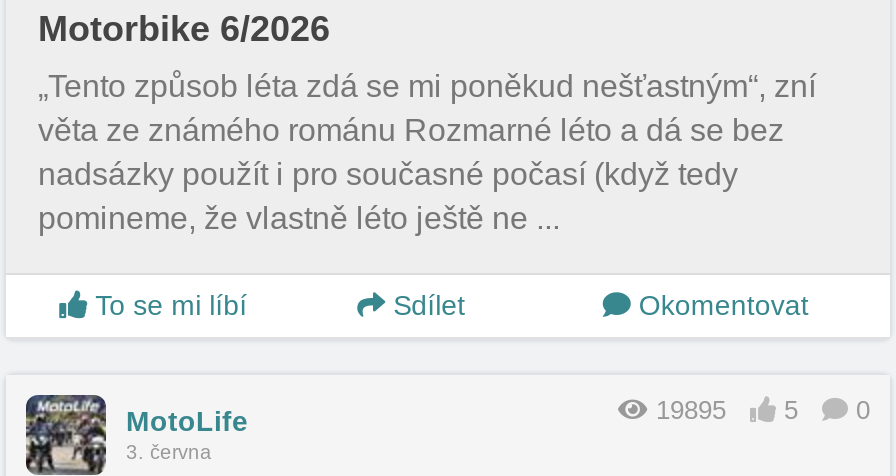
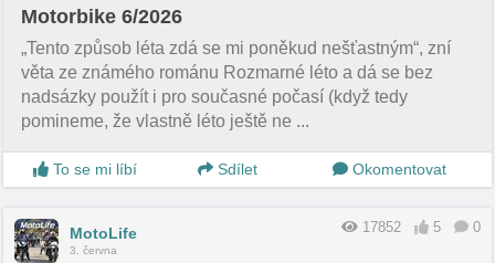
[656,395,870,425] 19895 5 0 -> [362,218,481,235] 17852 5 0

